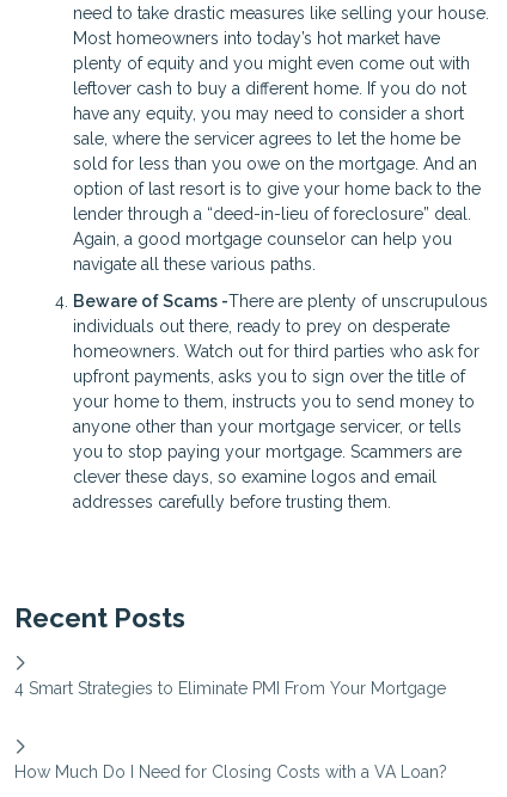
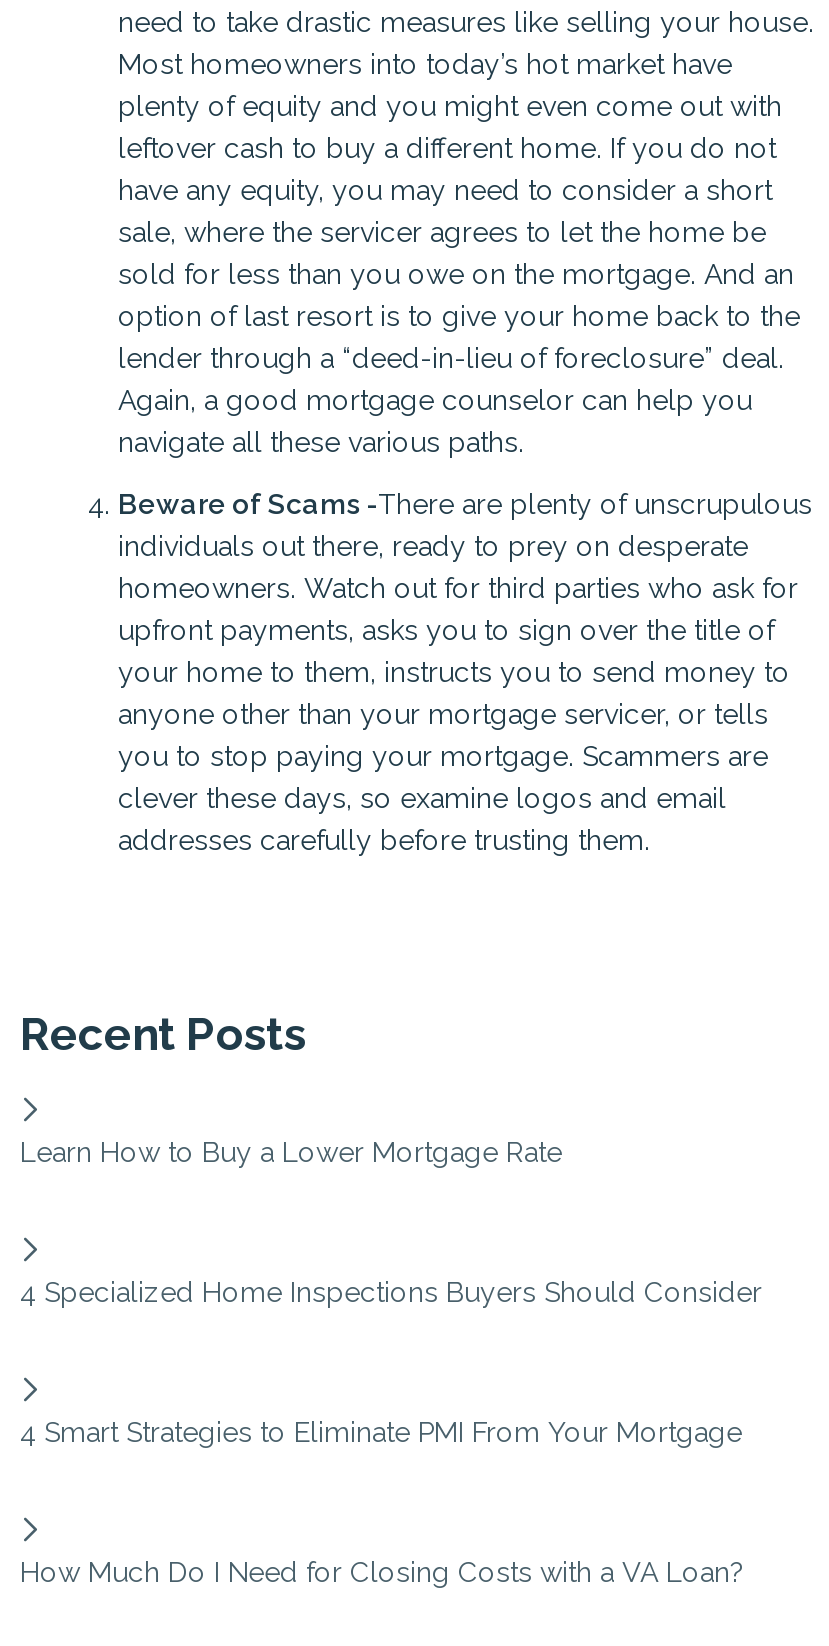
none -> [20,1136,562,1168] Learn How to Buy a Lower Mortgage Rate
none -> [20,1276,762,1308] 4 Specialized Home Inspections Buyers Should Consider

